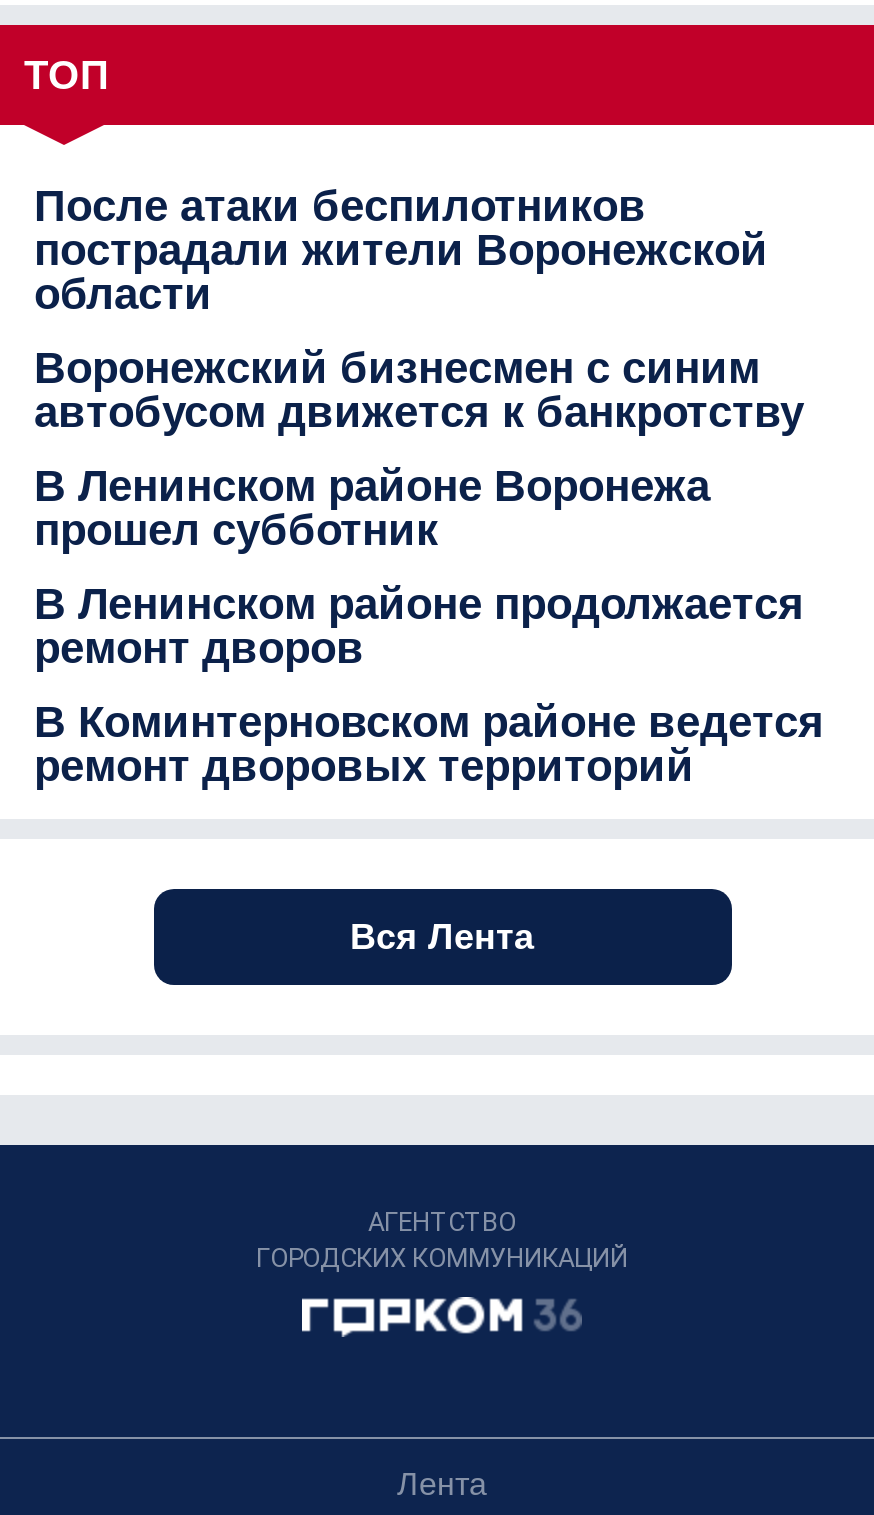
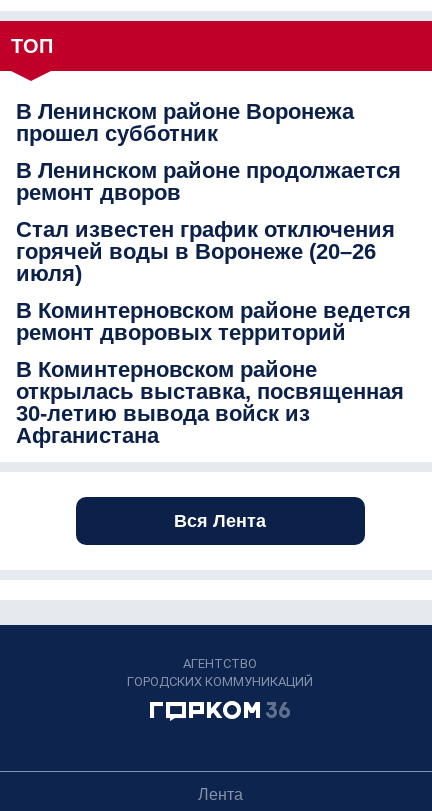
[34,180,804,436] После атаки беспилотников | пострадали жители Воронежской | области | Воронежский бизнесмен с синим | автобусом движется к банкротству -> none
moved [34,460,804,672] -> [16,99,401,205]: В Ленинском районе Воронежа | прошел субботник | В Ленинском районе продолжается | ремонт дворов
none -> [16,217,395,286] Стал известен график отключения | горячей воды в Воронеже (20–26 | июля)
moved [34,696,824,790] -> [16,298,411,345]: В Коминтерновском районе ведется | ремонт дворовых территорий
none -> [16,357,404,448] В Коминтерновском районе | открылась выставка, посвященная | 30-летию вывода войск из | Афганистана

